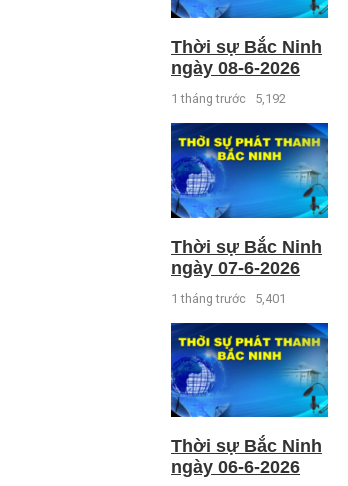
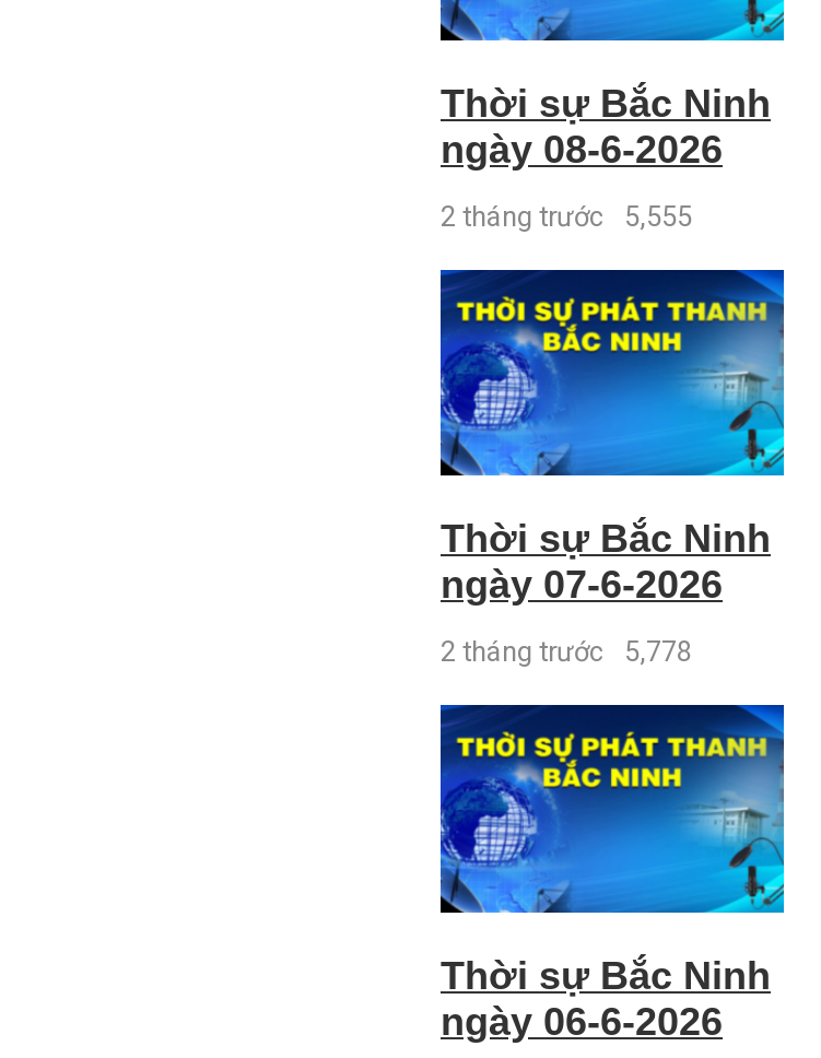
[171,91,286,106] 1 tháng trước 5,192 -> [441,199,692,232] 2 tháng trước 5,555
[171,291,286,306] 1 tháng trước 5,401 -> [441,635,692,668] 2 tháng trước 5,778

